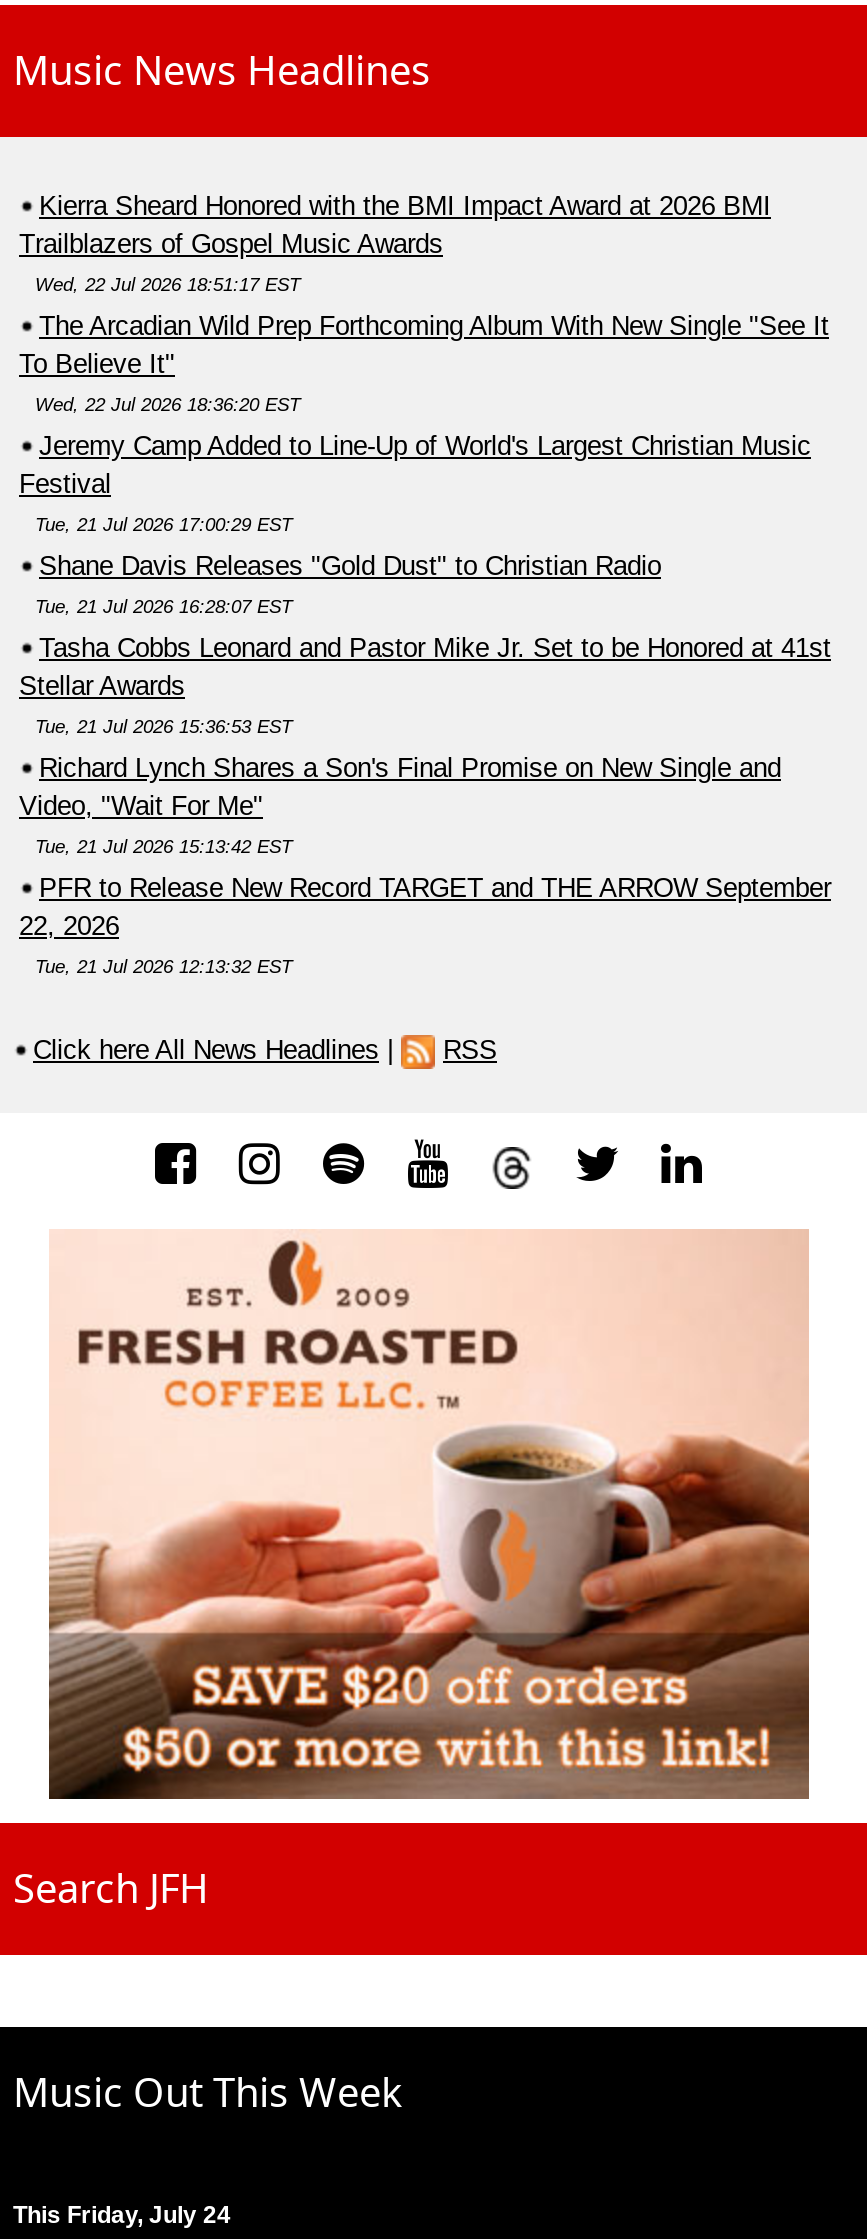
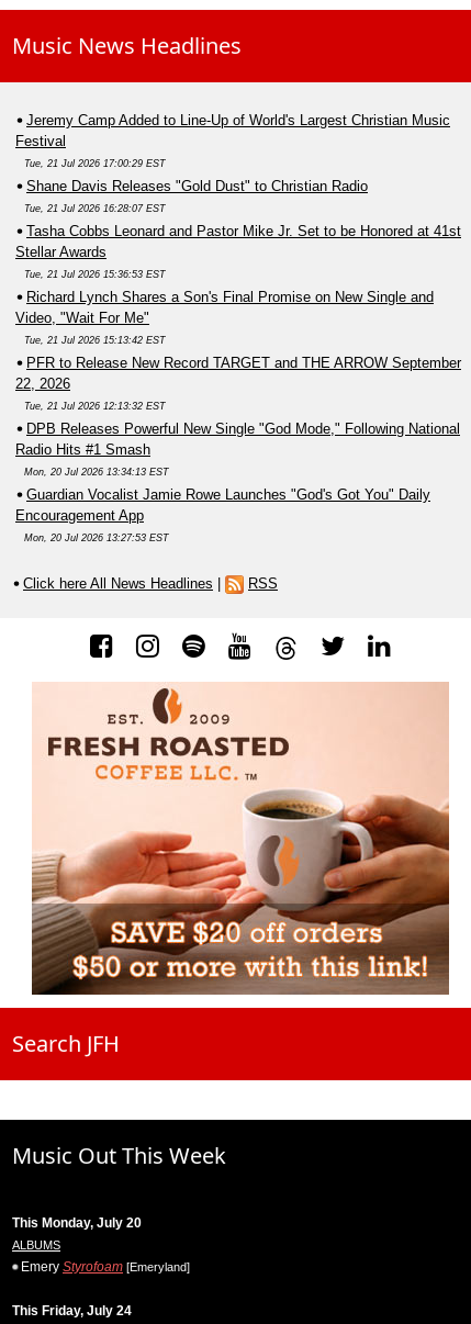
[19,191,829,415] Kierra Sheard Honored with the BMI Impact Award at 2026 BMI | Trailblazers of Gospel Music Awards | Wed, 22 Jul 2026 18:51:17 EST | The Arcadian Wild Prep Forthcoming Album With New Single "See It | To Believe It" | Wed, 22 Jul 2026 18:36:20 EST -> none
moved [19,431,831,977] -> [15,112,461,412]: Jeremy Camp Added to Line-Up of World's Largest Christian Music | Festival | Tue, 21 Jul 2026 17:00:29 EST | ... | 22, 2026 | Tue, 21 Jul 2026 12:13:32 EST
none -> [15,420,460,543] DPB Releases Powerful New Single "God Mode," Following National | Radio Hits #1 Smash | Mon, 20 Jul 2026 13:34:13 EST | Guardian Vocalist Jamie Rowe Launches "God's Got You" Daily | Encouragement App | Mon, 20 Jul 2026 13:27:53 EST
none -> [12,1216,190,1275] This Monday, July 20 | ALBUMS | Emery Styrofoam [Emeryland]

